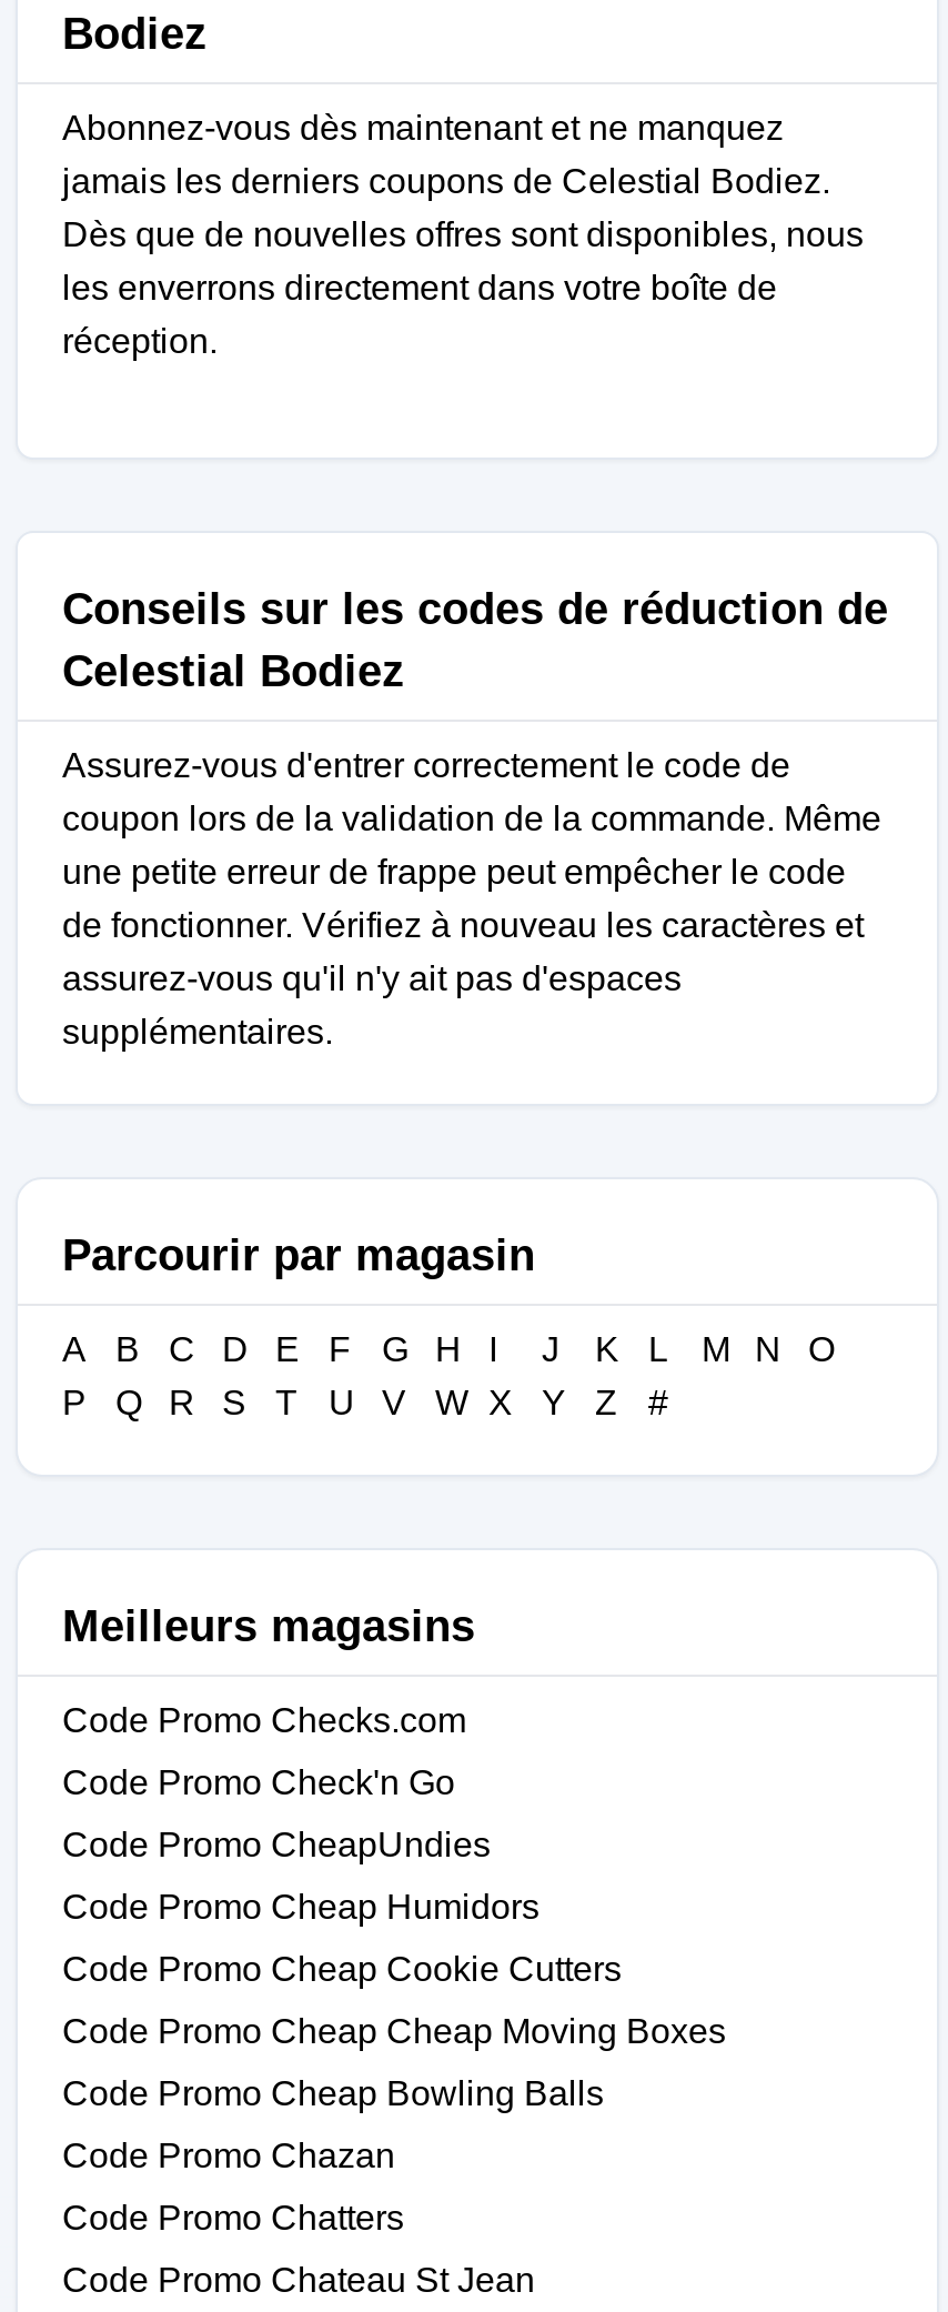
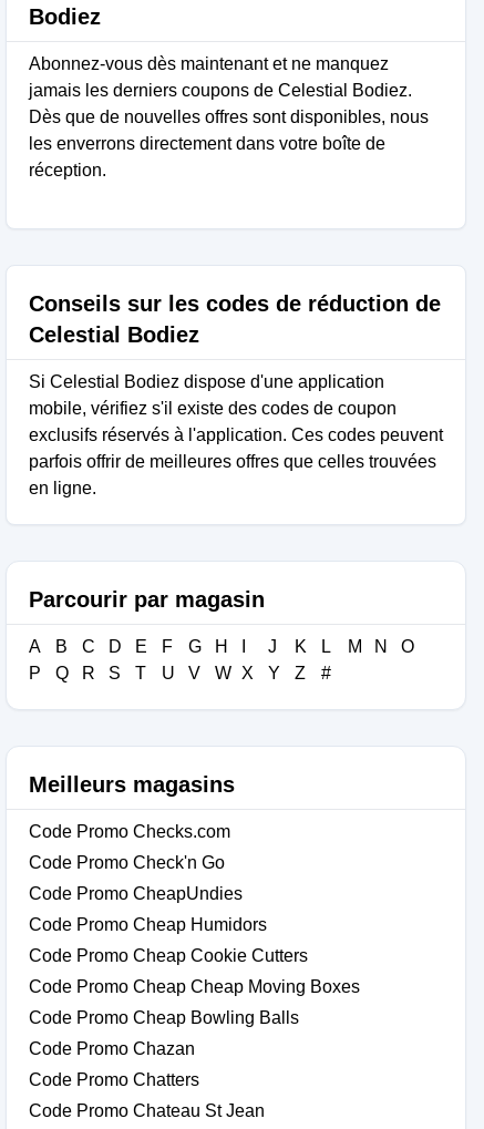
[62,746,881,1051] Assurez-vous d'entrer correctement le code de | coupon lors de la validation de la commande. Même | une petite erreur de frappe peut empêcher le code | de fonctionner. Vérifiez à nouveau les caractères et | assurez-vous qu'il n'y ait pas d'espaces | supplémentaires. -> [29,372,443,497] Si Celestial Bodiez dispose d'une application | mobile, vérifiez s'il existe des codes de coupon | exclusifs réservés à l'application. Ces codes peuvent | parfois offrir de meilleures offres que celles trouvées | en ligne.

